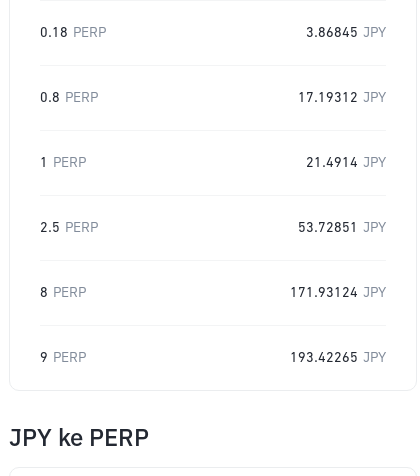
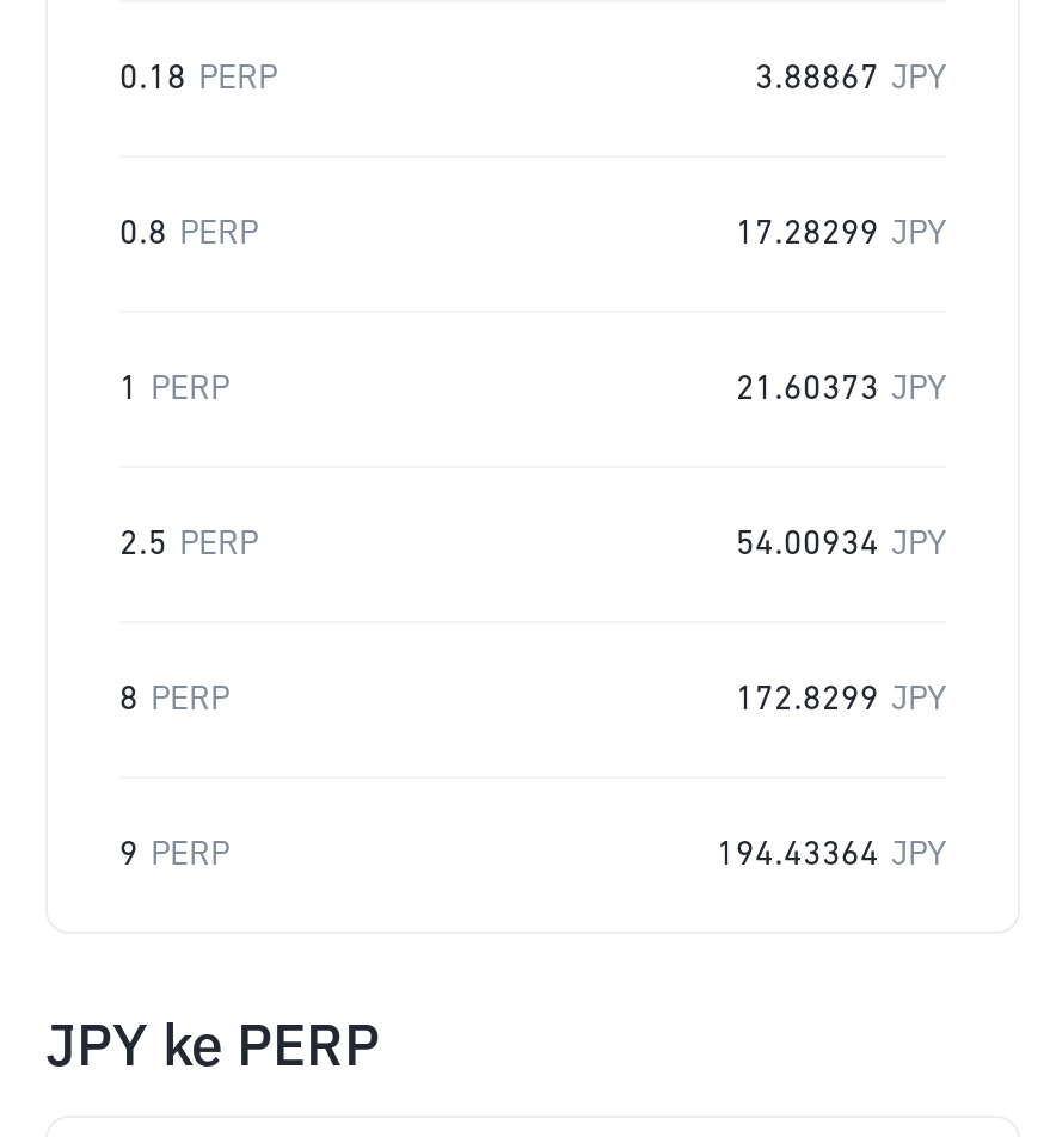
[306,26,386,40] 3.86845 JPY -> [755,62,946,96] 3.88867 JPY
[298,91,386,105] 17.19312 JPY -> [736,217,946,251] 17.28299 JPY
[306,156,386,170] 21.4914 JPY -> [736,373,946,406] 21.60373 JPY
[298,221,386,235] 53.72851 JPY -> [736,528,946,561] 54.00934 JPY
[290,286,386,300] 171.93124 JPY -> [736,683,946,717] 172.8299 JPY
[290,351,386,365] 193.42265 JPY -> [717,838,946,872] 194.43364 JPY

